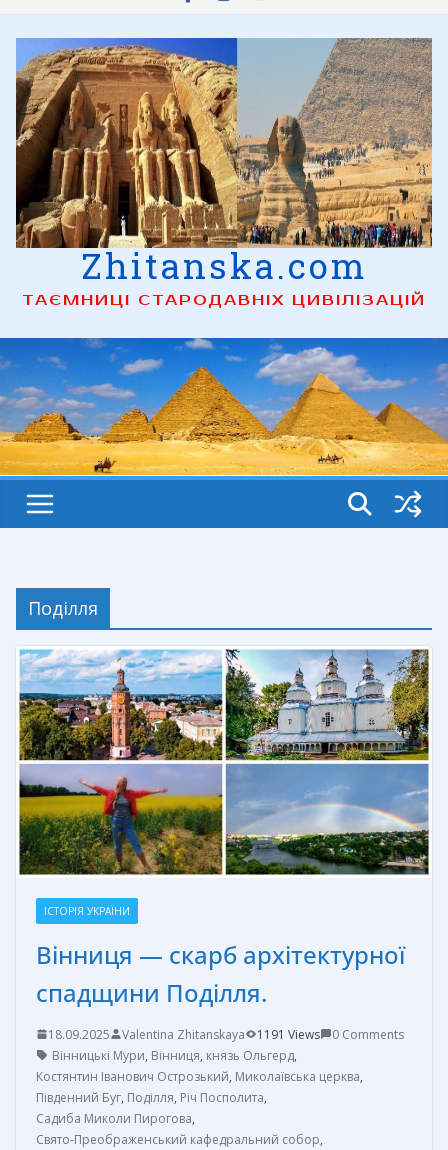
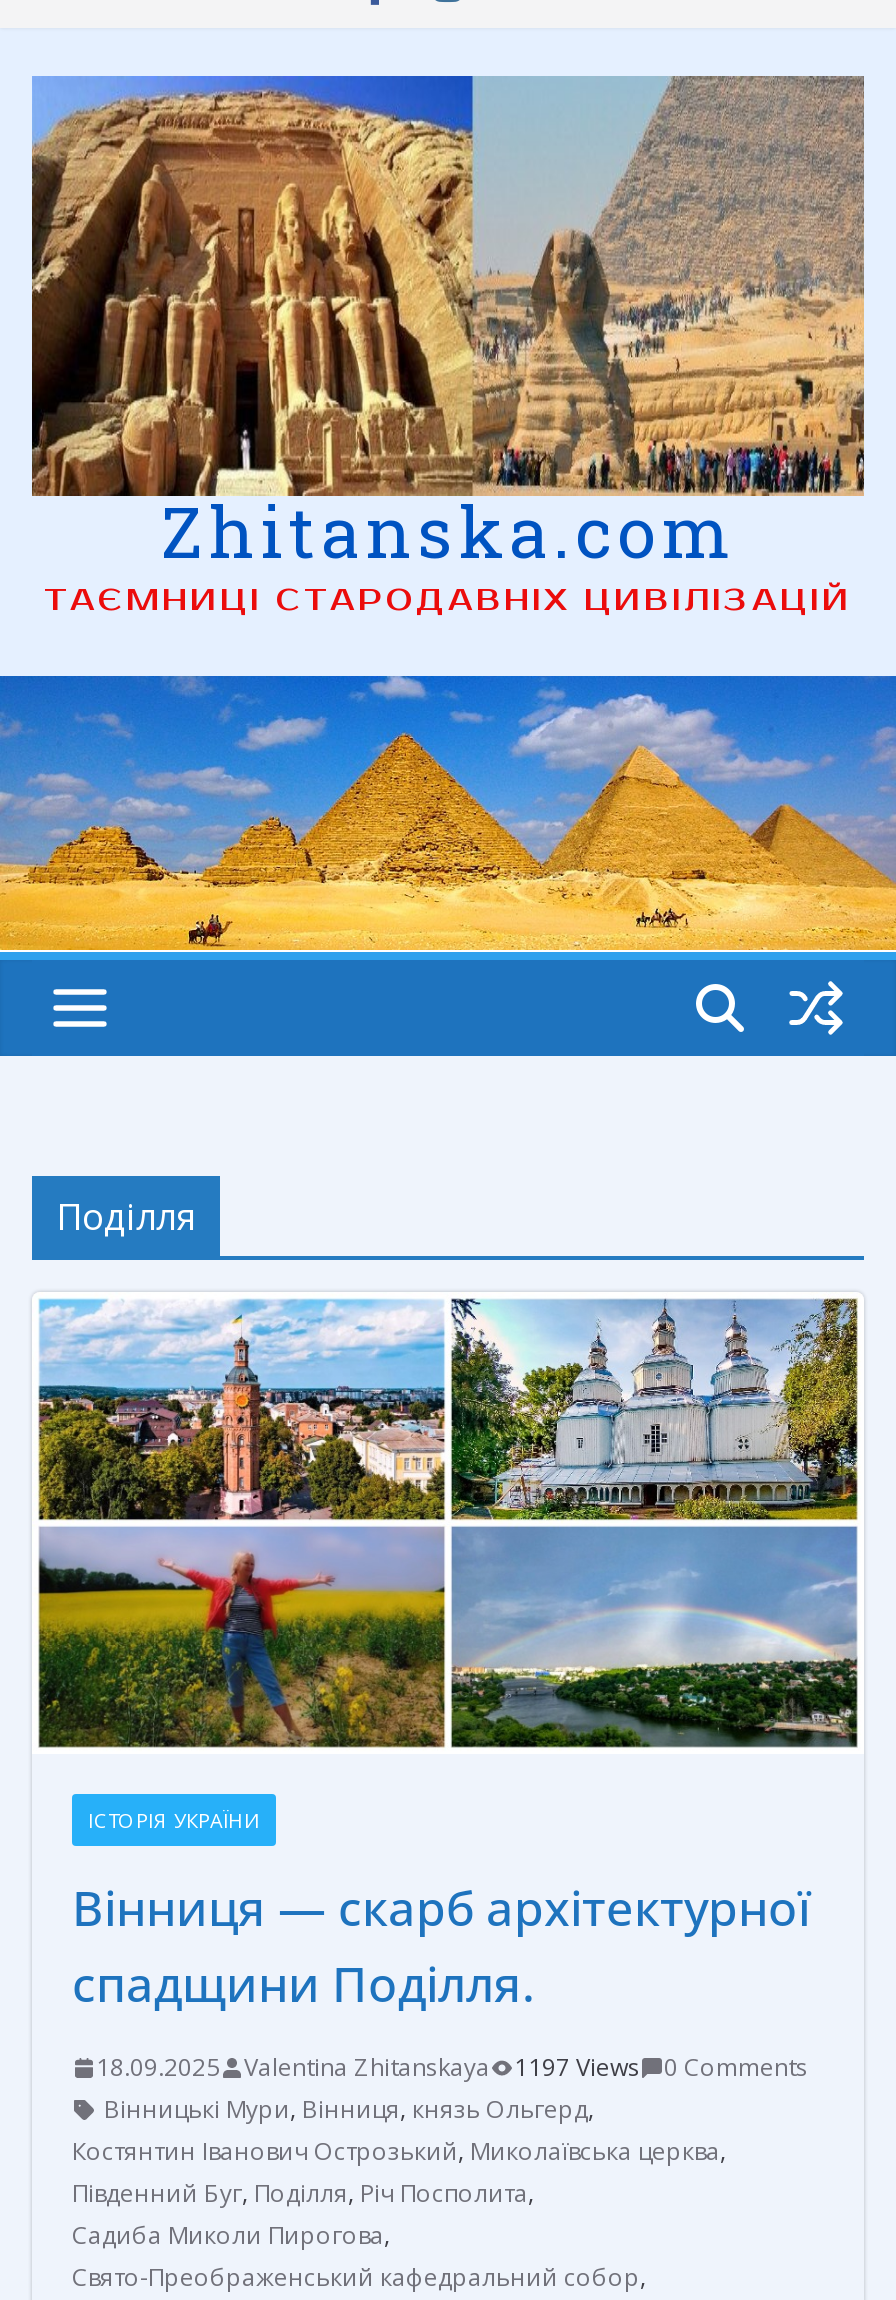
[48,1026,404,1043] 18.09.2025 Valentina Zhitanskaya 1191 Views 0 Comments -> [96,2051,808,2085] 18.09.2025 Valentina Zhitanskaya 1197 Views 0 Comments

